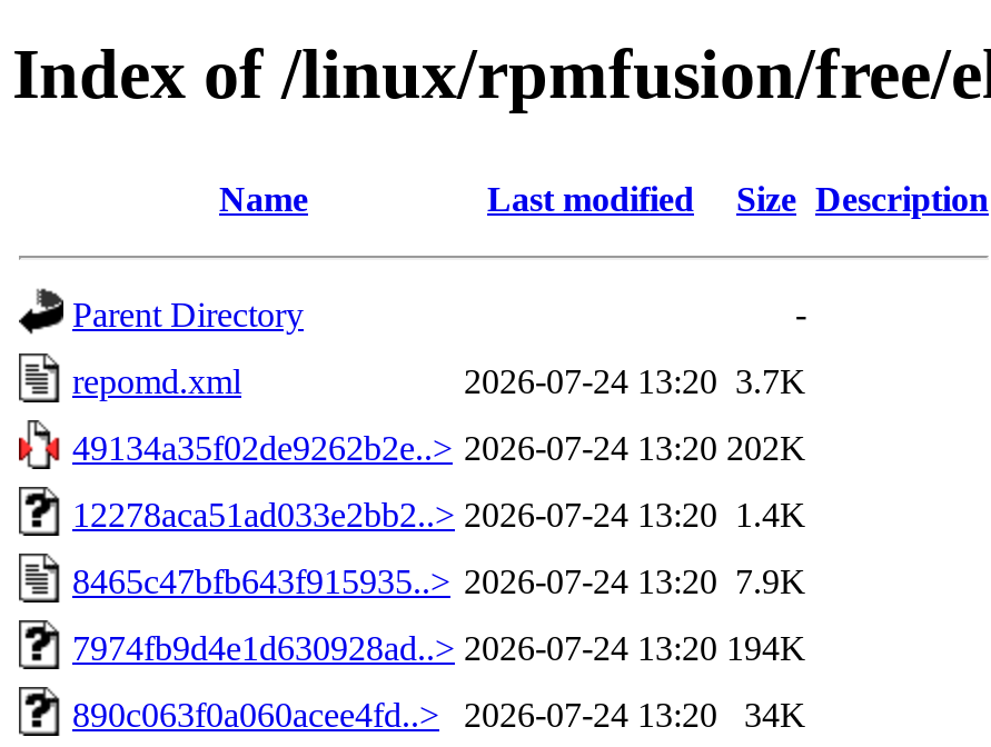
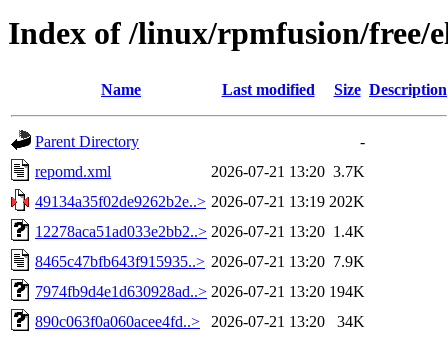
[464,362,806,400] 2026-07-24 13:20 3.7K -> [211,163,365,180] 2026-07-21 13:20 3.7K
[72,429,806,467] 49134a35f02de9262b2e..> 2026-07-24 13:20 202K -> [35,193,365,210] 49134a35f02de9262b2e..> 2026-07-21 13:19 202K
[72,496,806,533] 12278aca51ad033e2bb2..> 2026-07-24 13:20 1.4K -> [35,223,365,240] 12278aca51ad033e2bb2..> 2026-07-21 13:20 1.4K
[72,562,806,600] 8465c47bfb643f915935..> 2026-07-24 13:20 7.9K -> [35,253,365,270] 8465c47bfb643f915935..> 2026-07-21 13:20 7.9K
[72,629,806,667] 7974fb9d4e1d630928ad..> 2026-07-24 13:20 194K -> [35,283,365,300] 7974fb9d4e1d630928ad..> 2026-07-21 13:20 194K
[72,696,806,733] 890c063f0a060acee4fd..> 2026-07-24 13:20 34K -> [35,313,365,330] 890c063f0a060acee4fd..> 2026-07-21 13:20 34K

